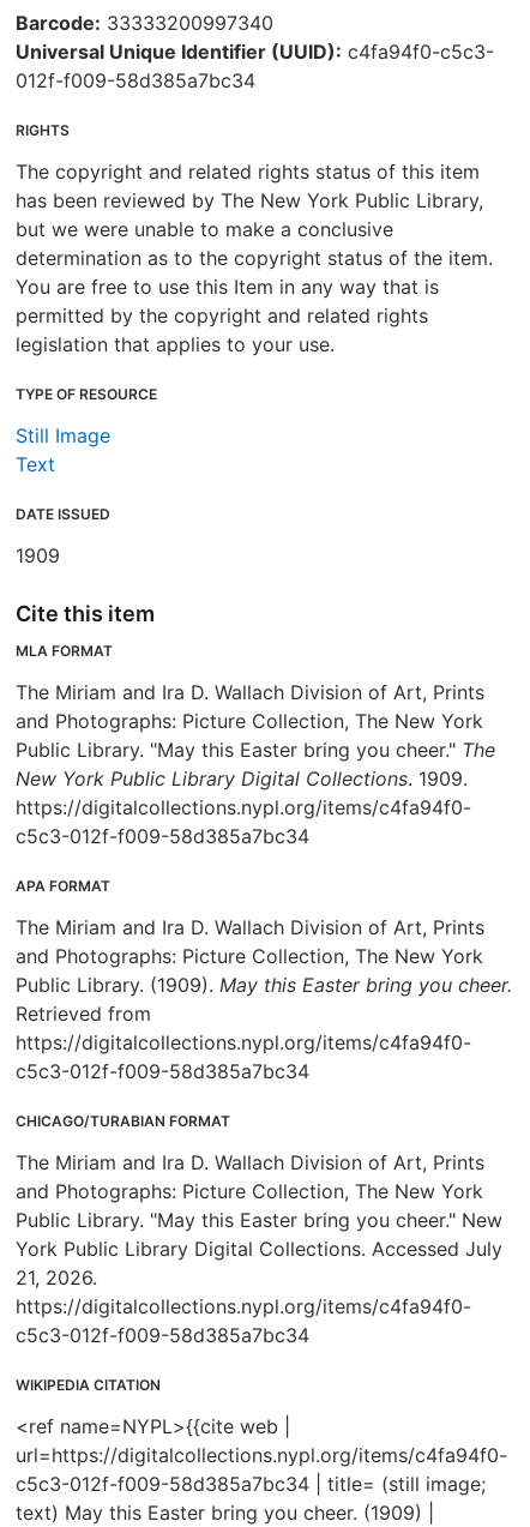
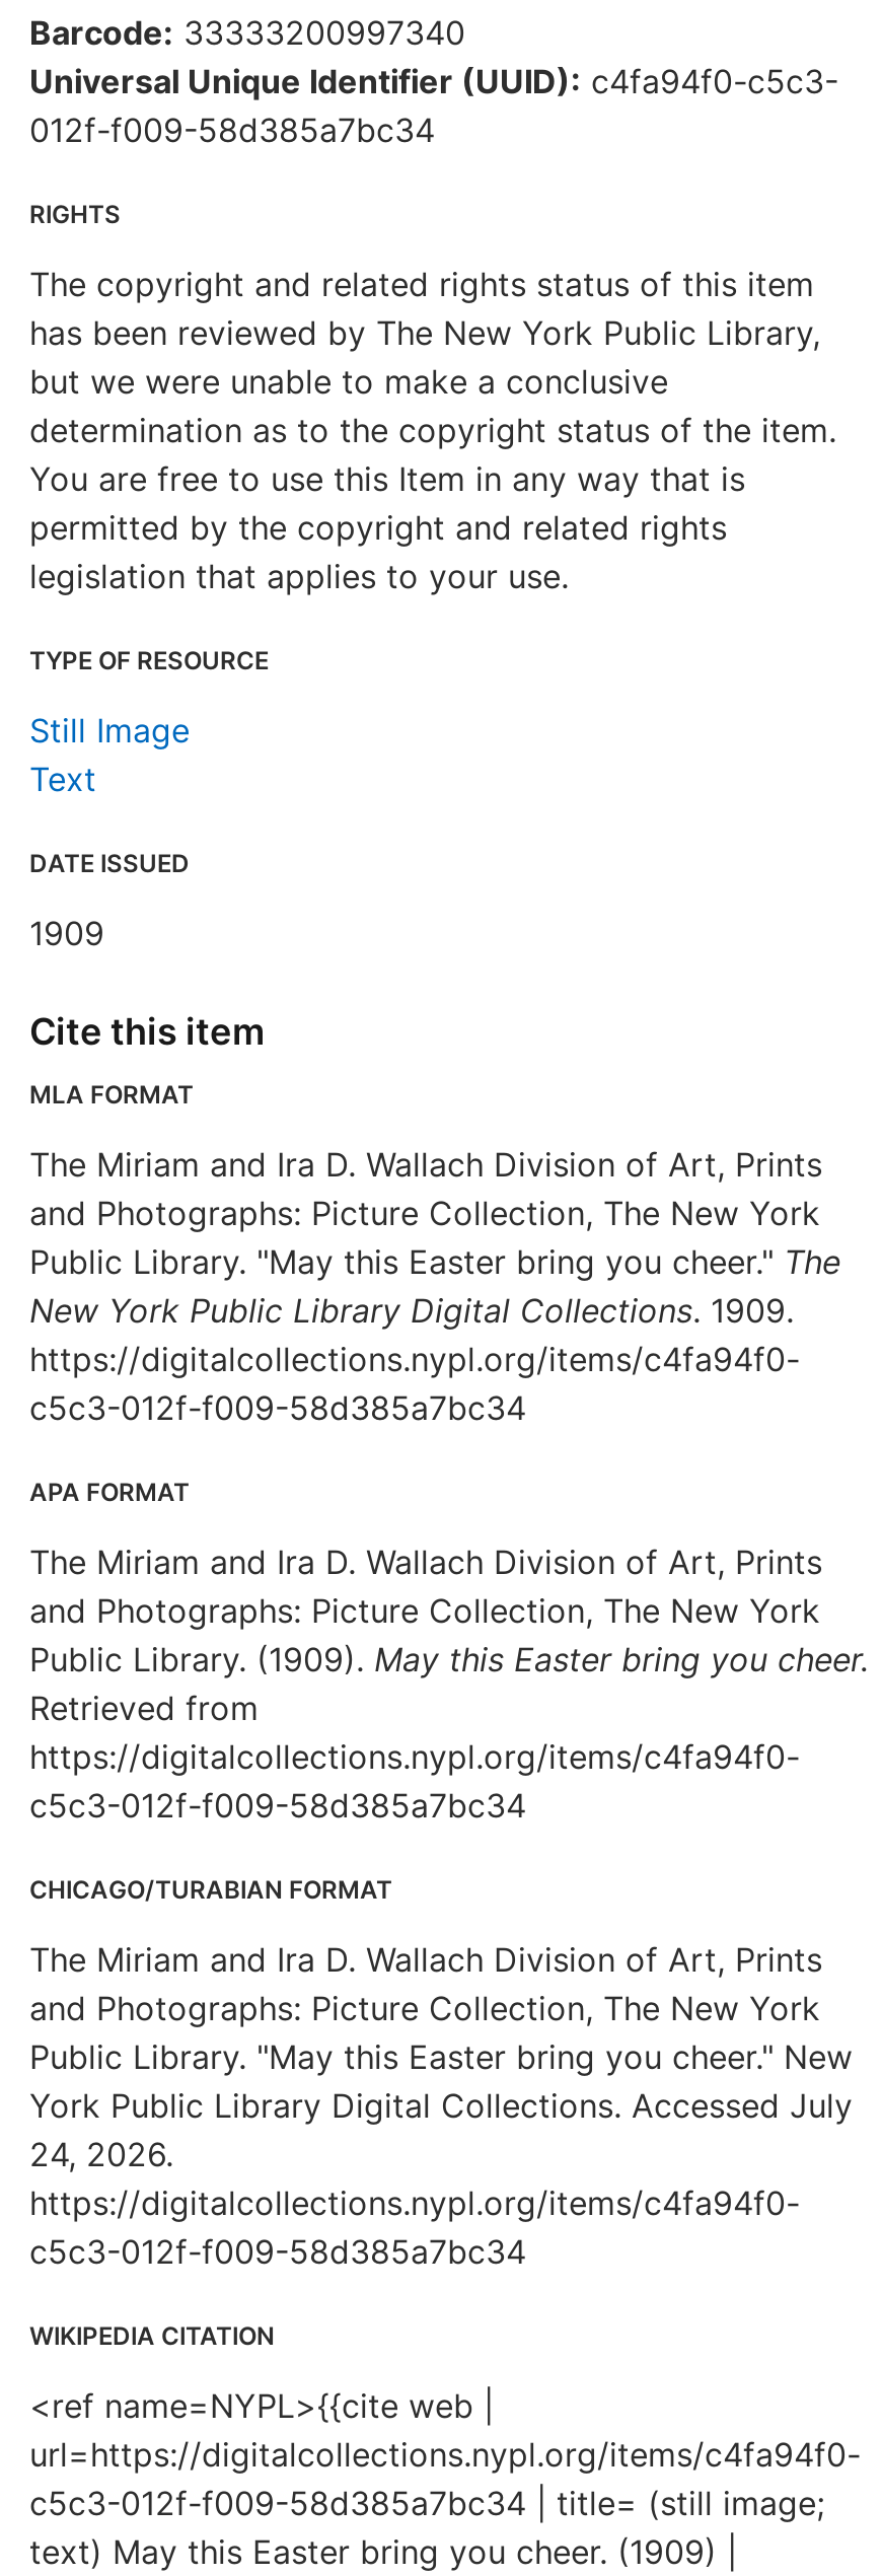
[16,1266,97,1289] 21, 2026. -> [29,2134,173,2174] 24, 2026.

